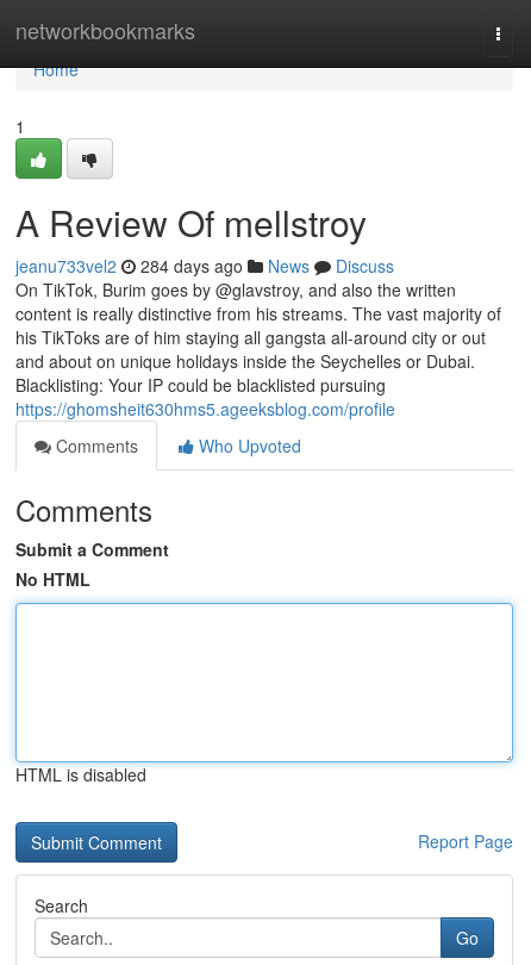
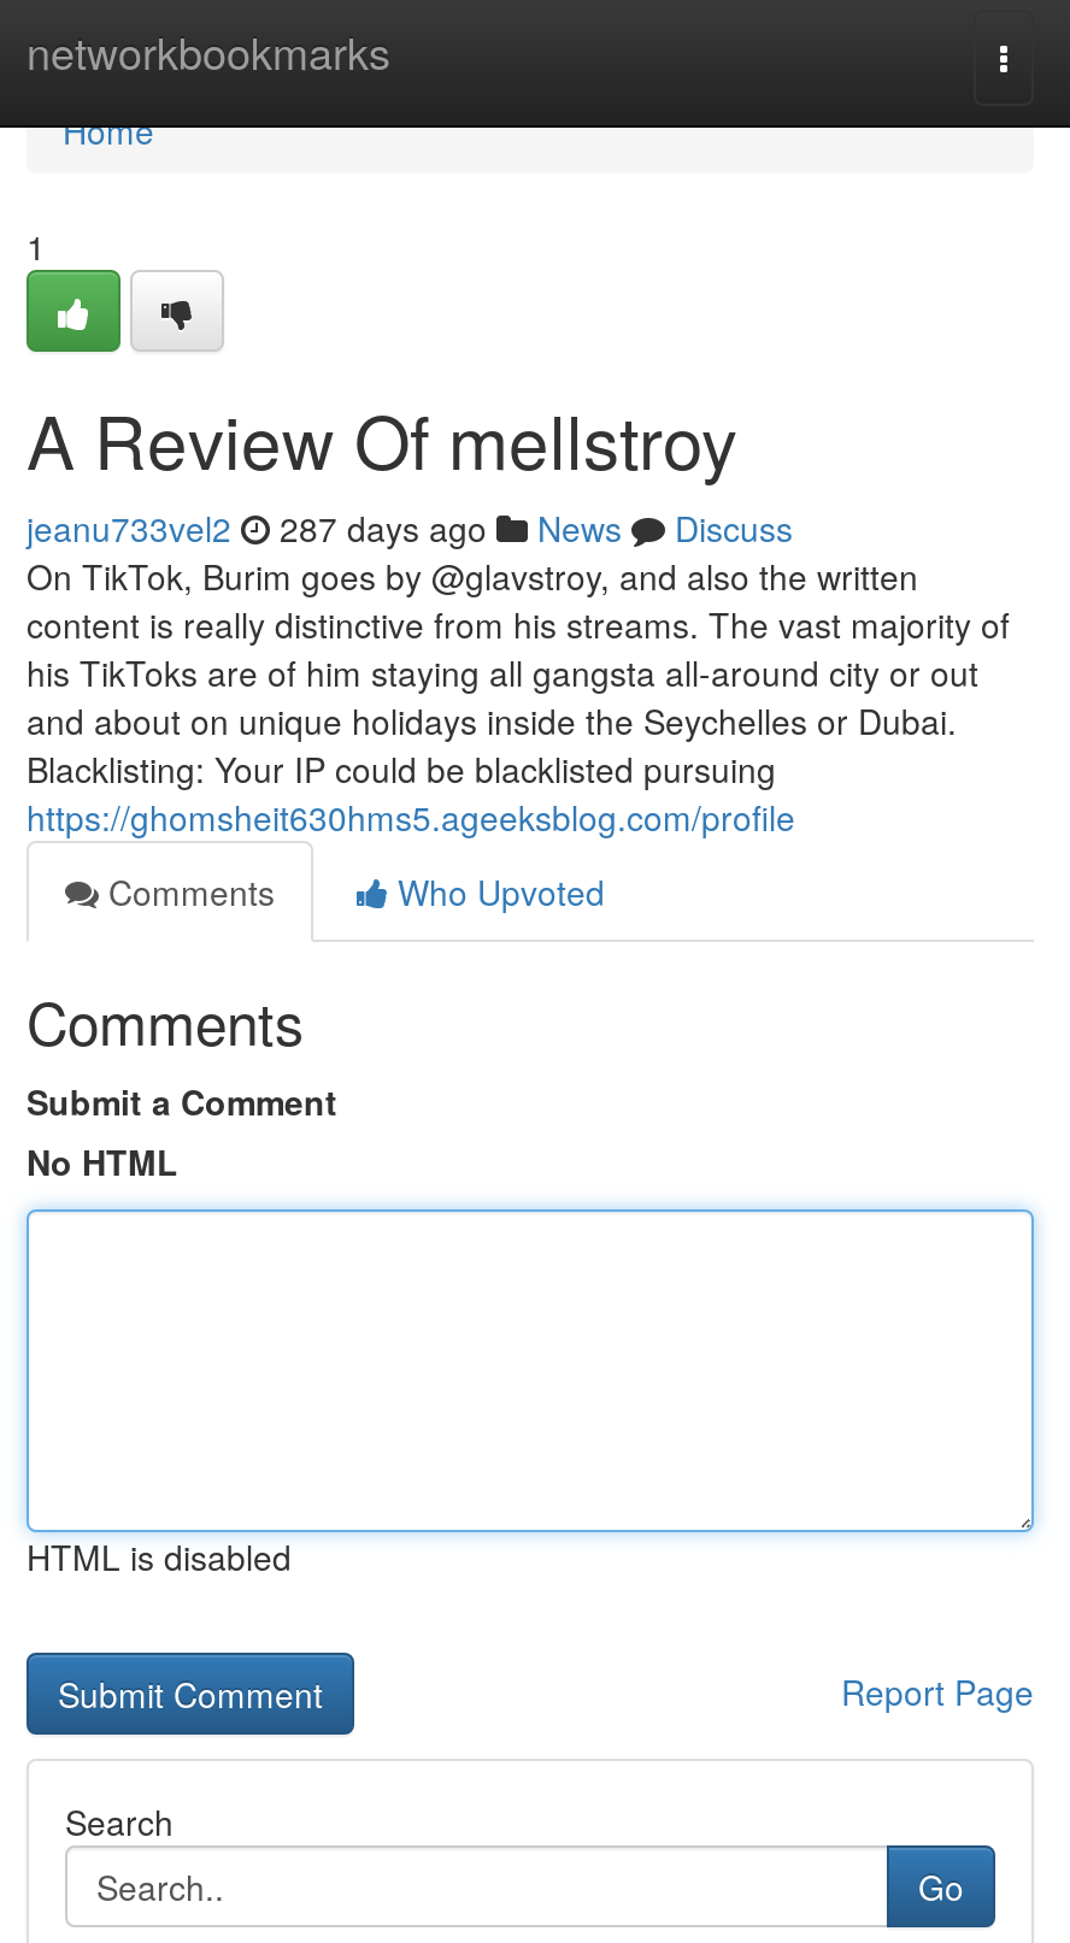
[15,254,394,278] jeanu733vel2 284 days ago News Discuss -> [27,504,793,552] jeanu733vel2 287 days ago News Discuss

